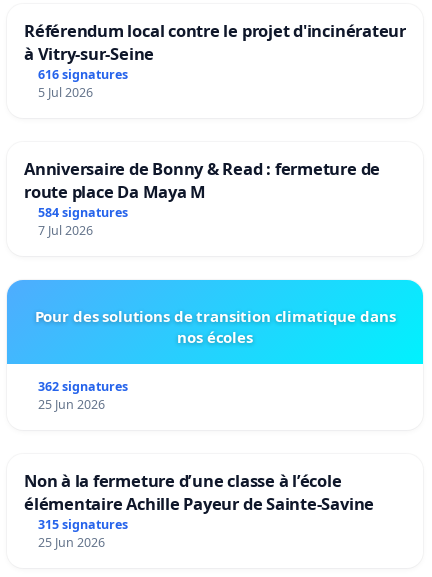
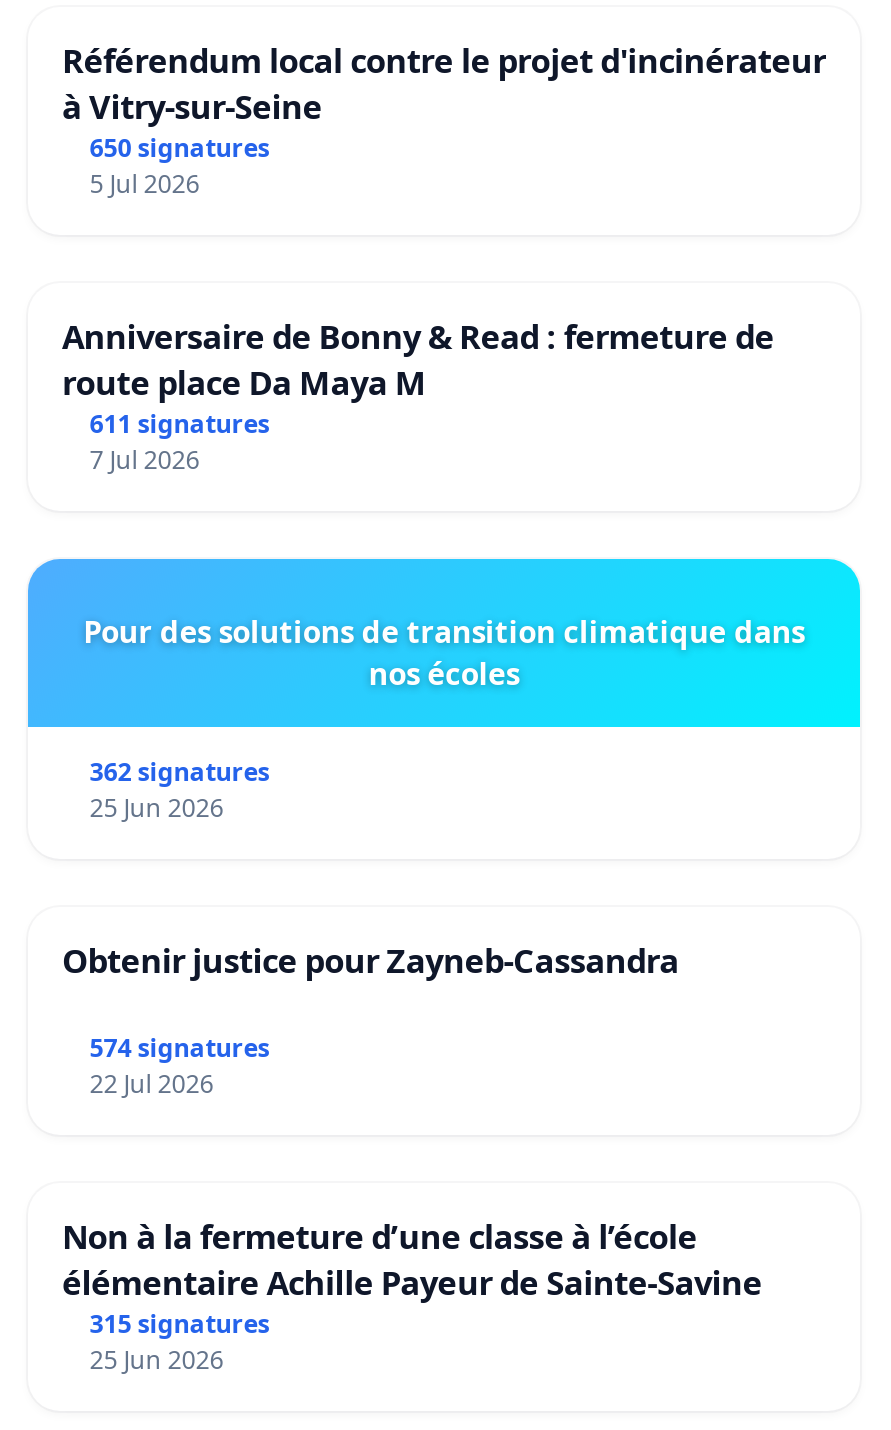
[38,66,128,83] 616 signatures -> [90,131,270,165] 650 signatures
[38,204,128,221] 584 signatures -> [90,407,270,441] 611 signatures
none -> [62,937,679,1101] Obtenir justice pour Zayneb-Cassandra | 574 signatures | 22 Jul 2026

